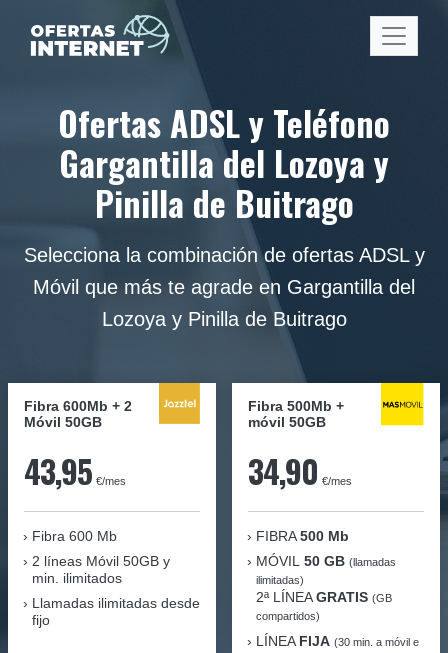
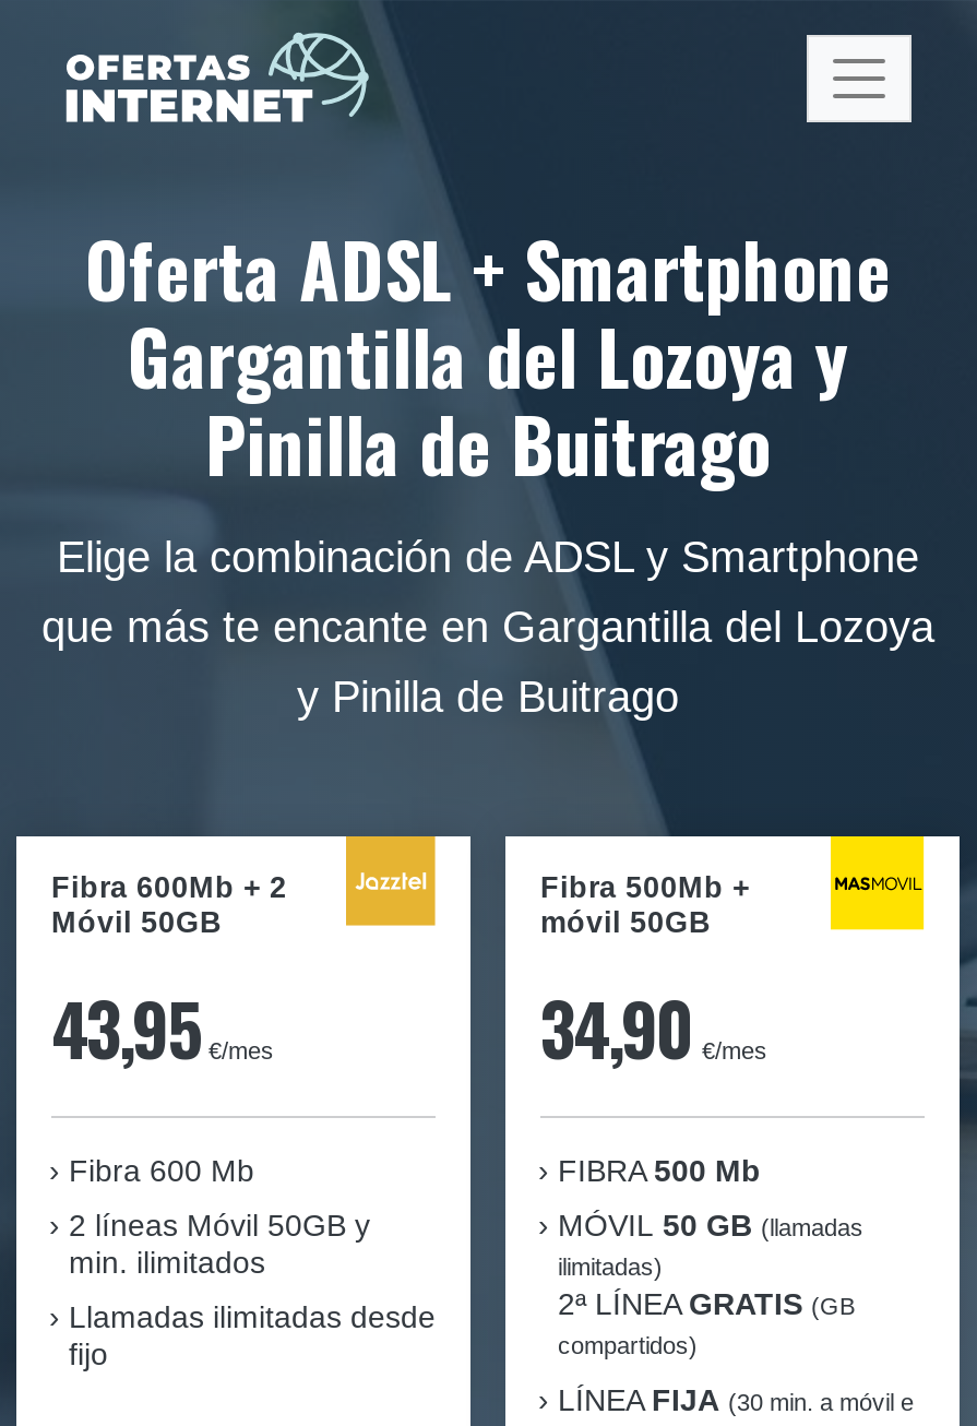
[58,98,390,148] Ofertas ADSL y Teléfono -> [85,214,891,323] Oferta ADSL + Smartphone
[23,244,424,266] Selecciona la combinación de ofertas ADSL y -> [57,533,919,581] Elige la combinación de ADSL y Smartphone
[33,276,415,298] Móvil que más te agrade en Gargantilla del -> [41,603,934,651] que más te encante en Gargantilla del Lozoya
[101,308,346,330] Lozoya y Pinilla de Buitrago -> [297,673,679,721] y Pinilla de Buitrago

